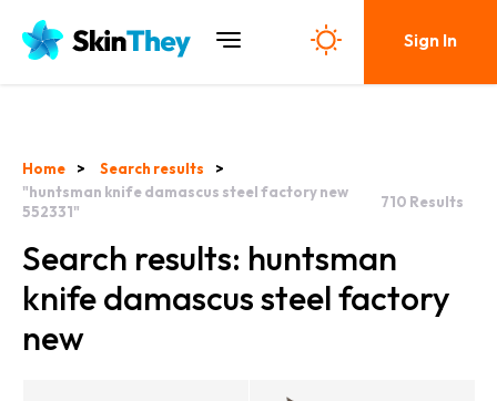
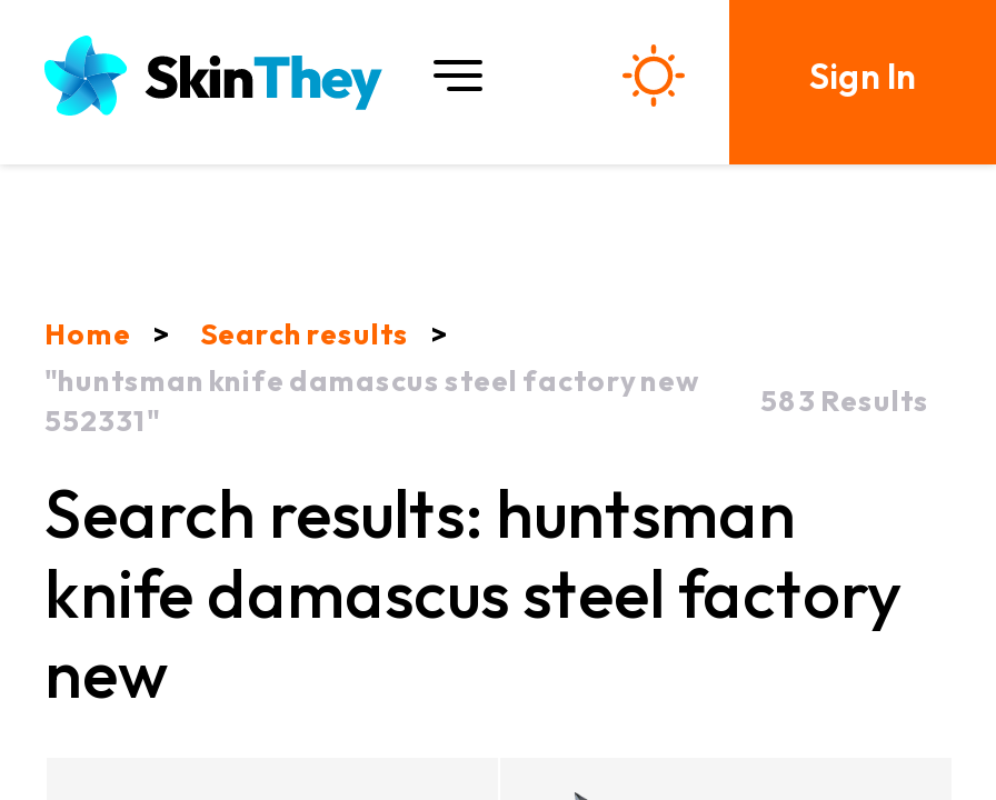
[381,193,464,210] 710 Results -> [760,382,929,418] 583 Results

